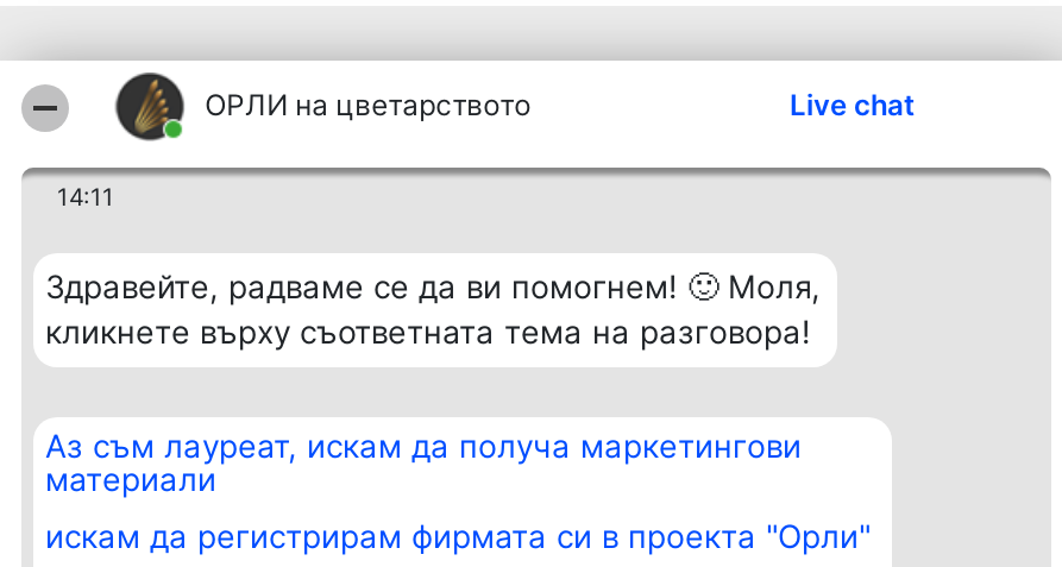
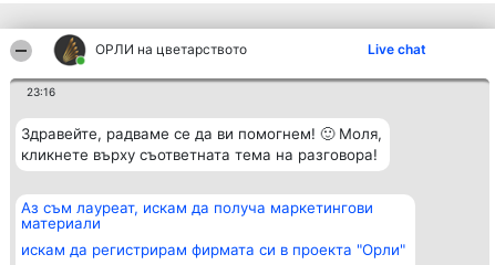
[57,182,114,210] 14:11 -> [27,85,55,98] 23:16

